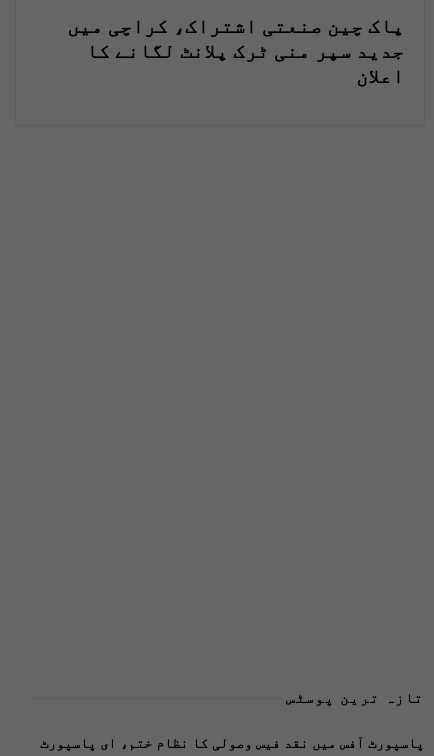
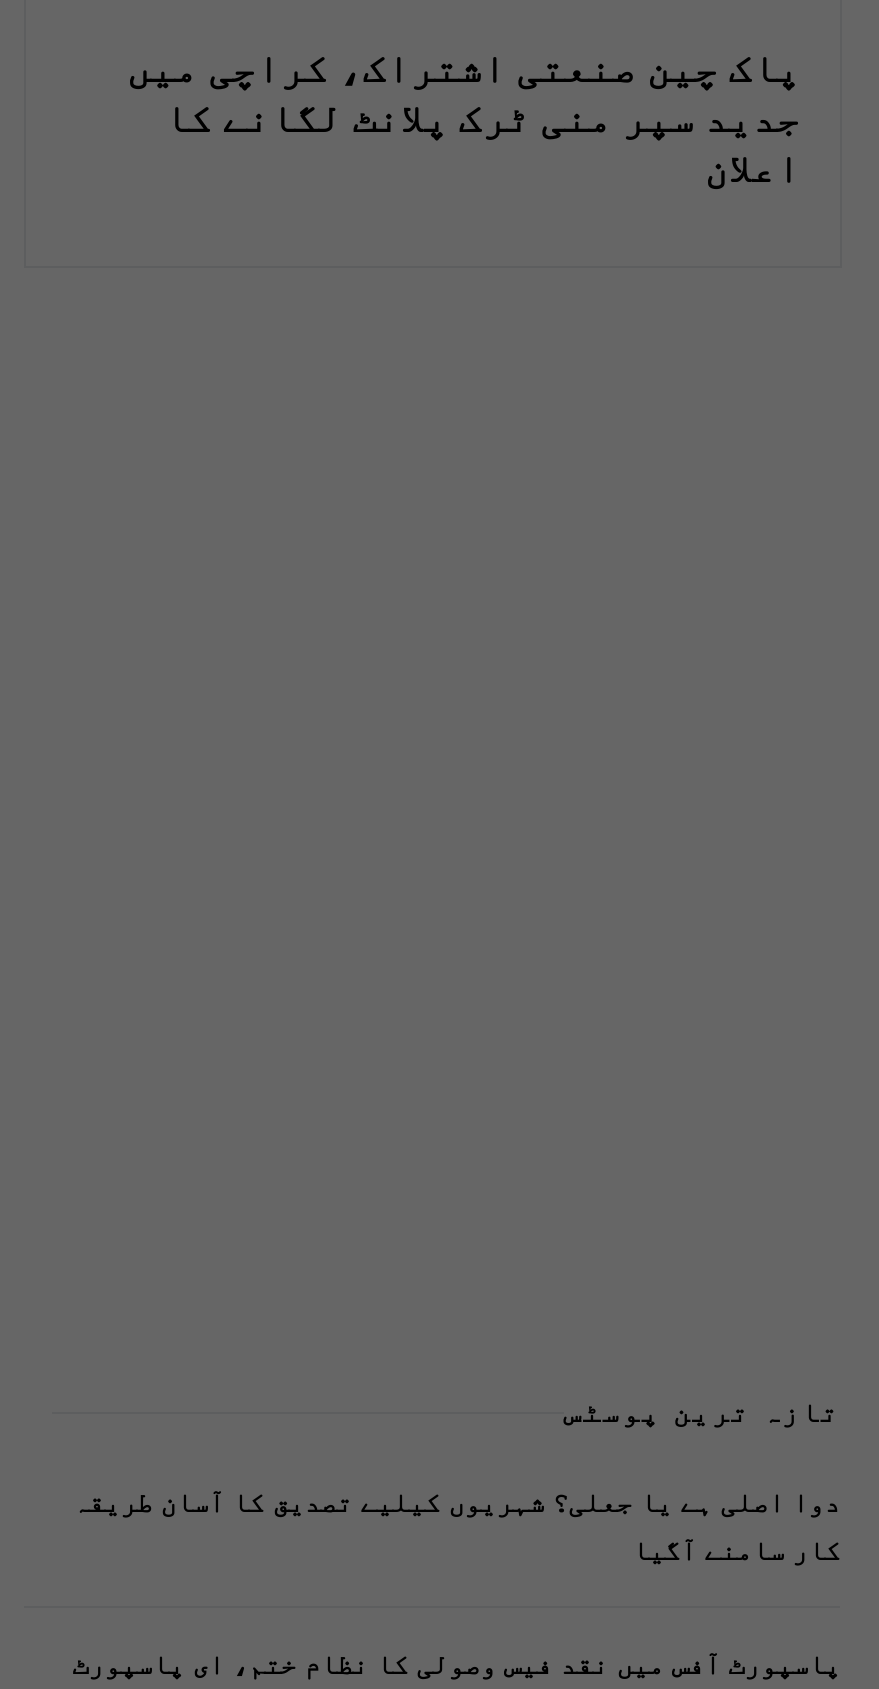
none -> [72,1488,840,1566] دوا اصلی ہے یا جعلی؟ شہریوں کیلیے تصدیق کا آسان طریقہ | کار سامنے آگیا

